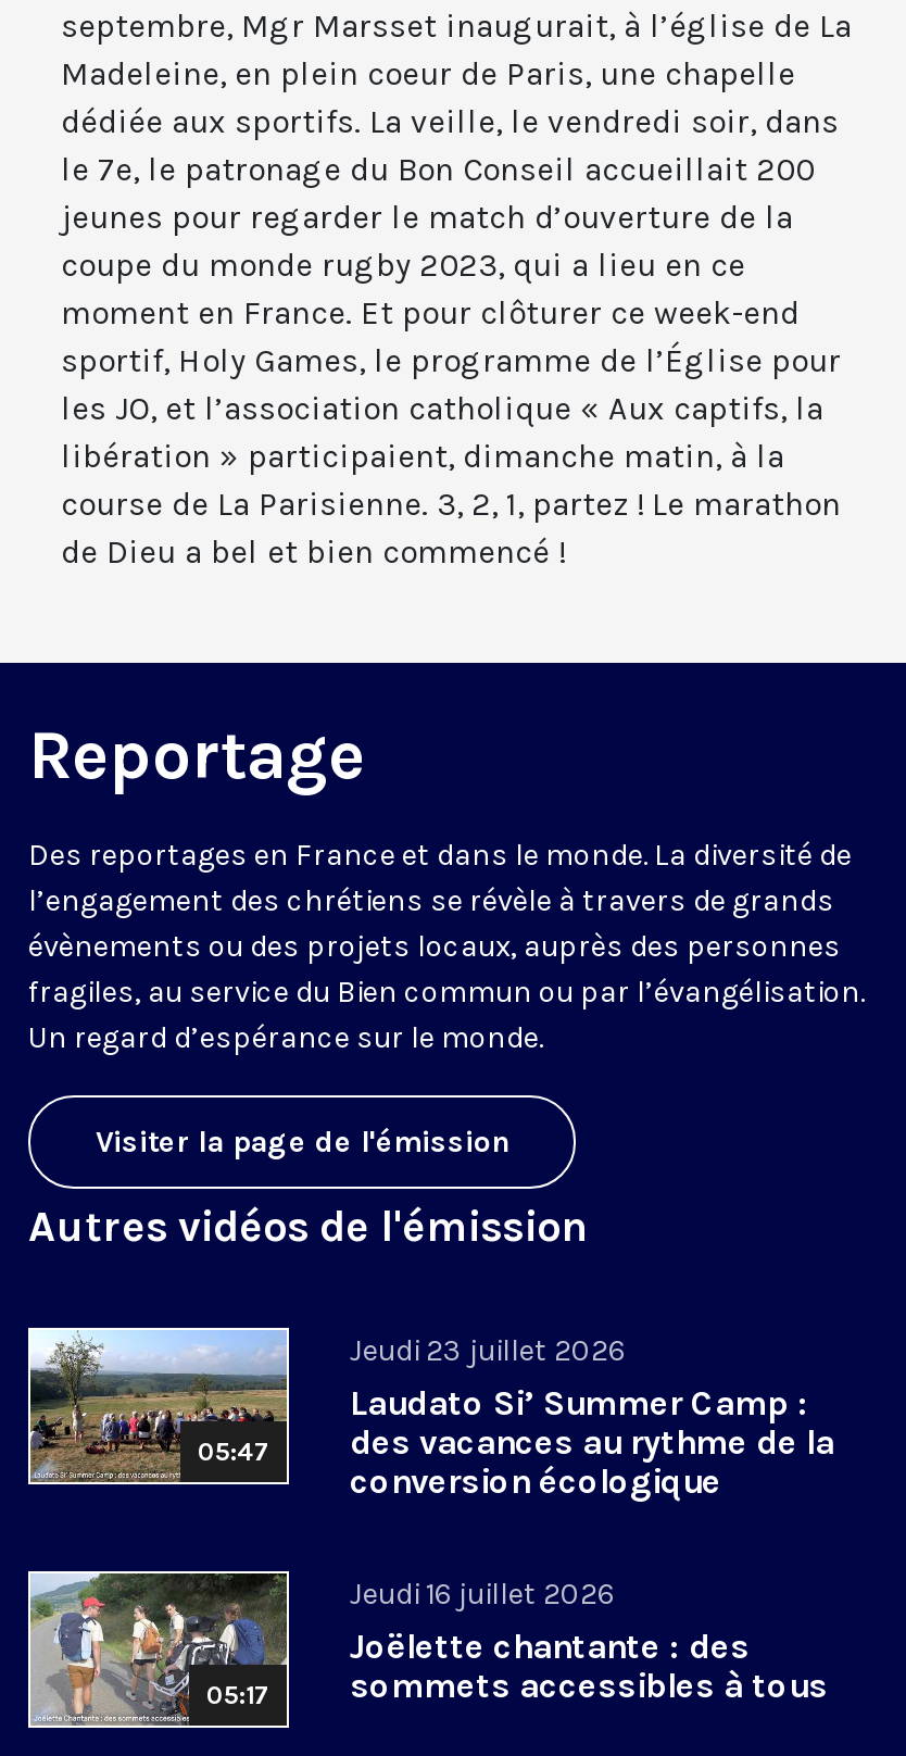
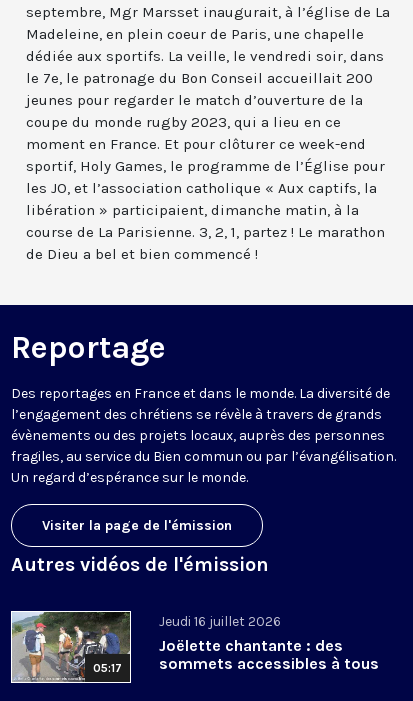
[28,1328,289,1482] [image] | 05:47 -> none
[350,1332,834,1502] Jeudi 23 juillet 2026 | Laudato Si’ Summer Camp : | des vacances au rythme de la | conversion écologique -> none

